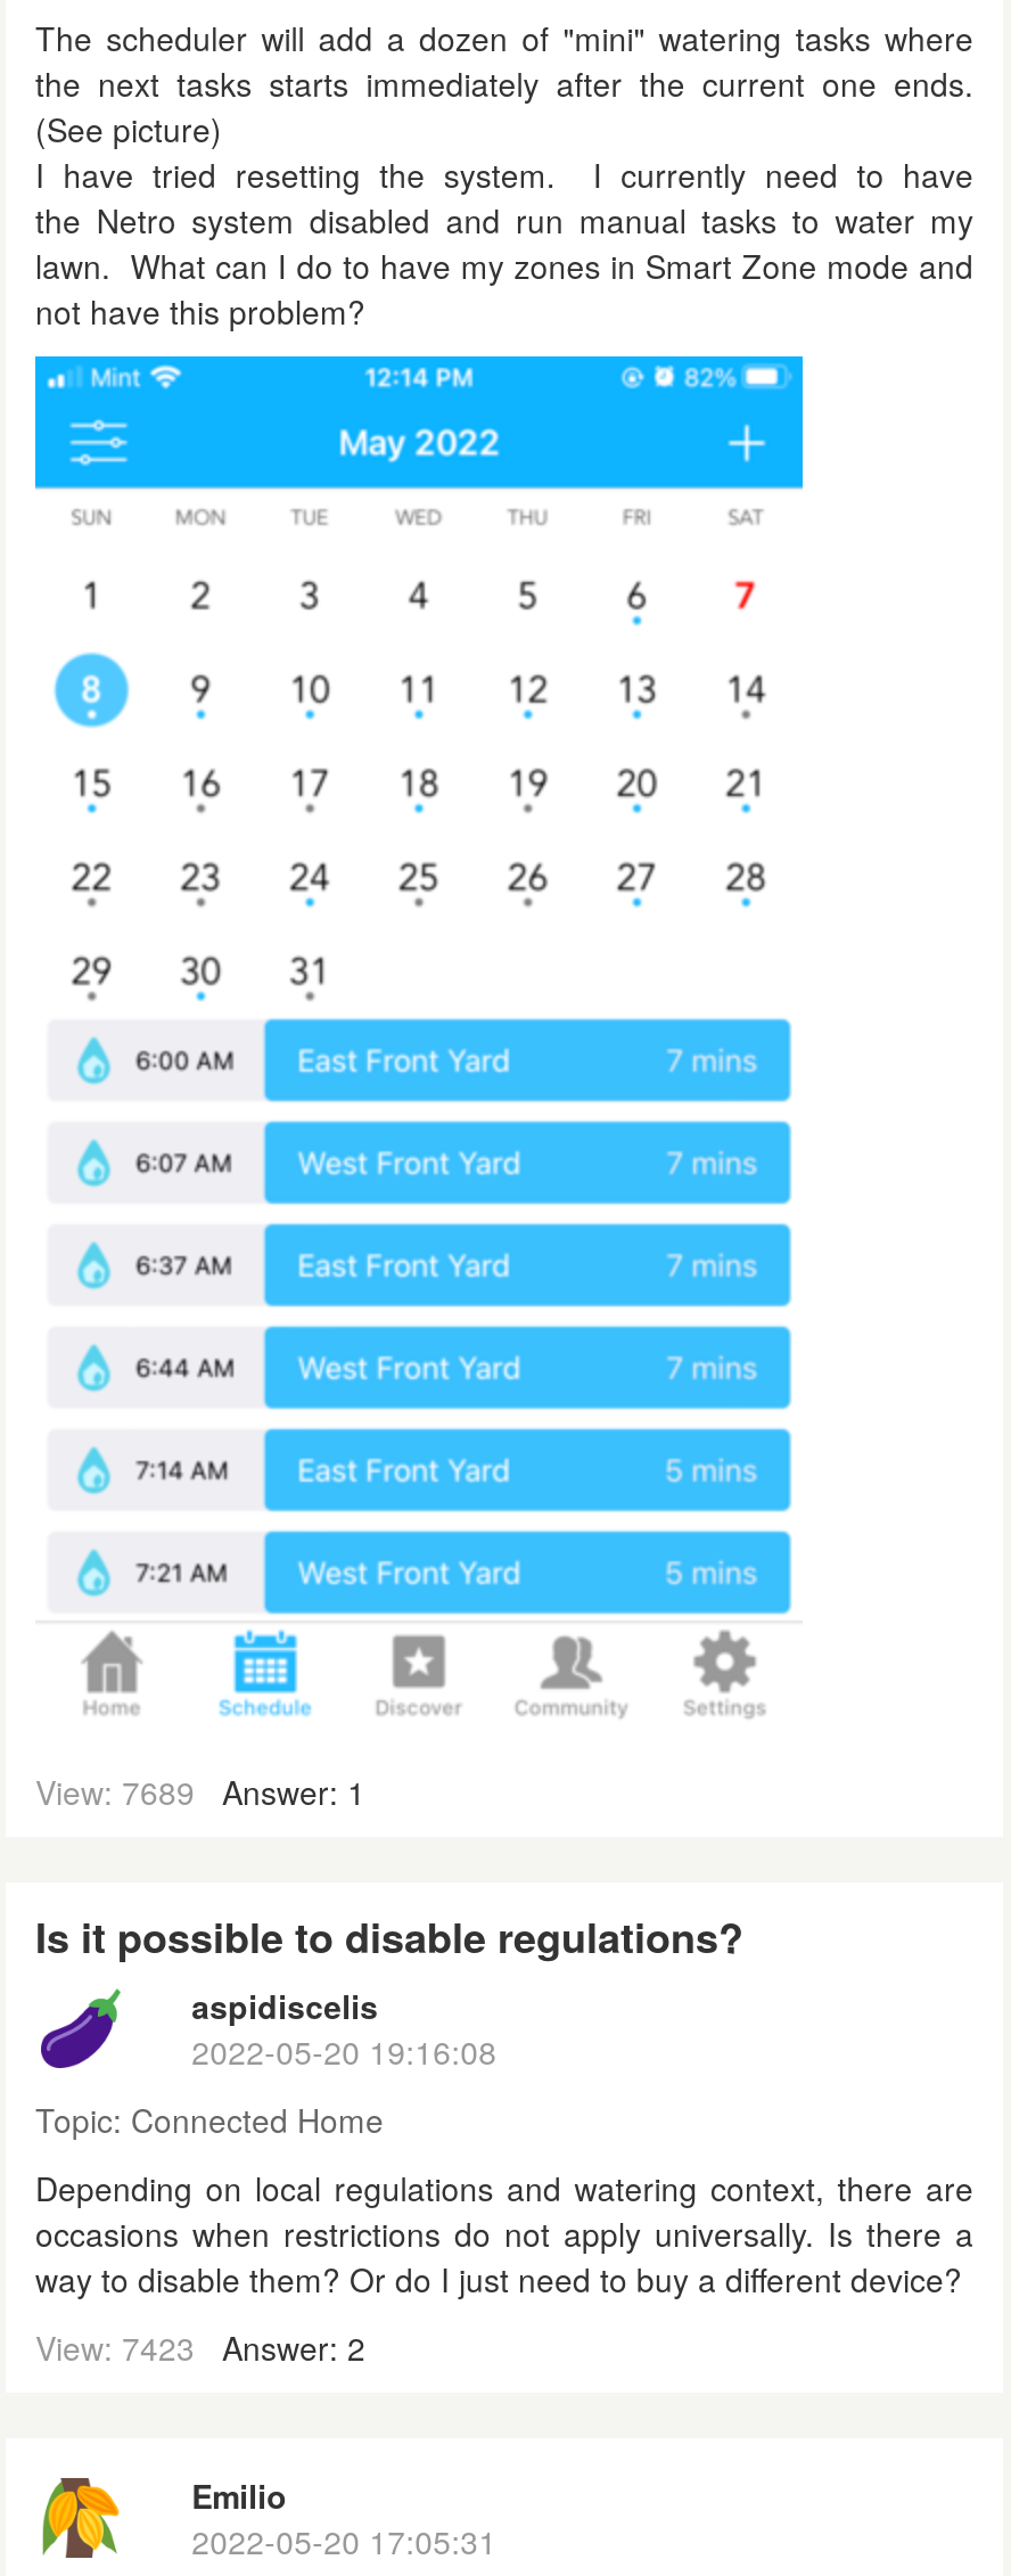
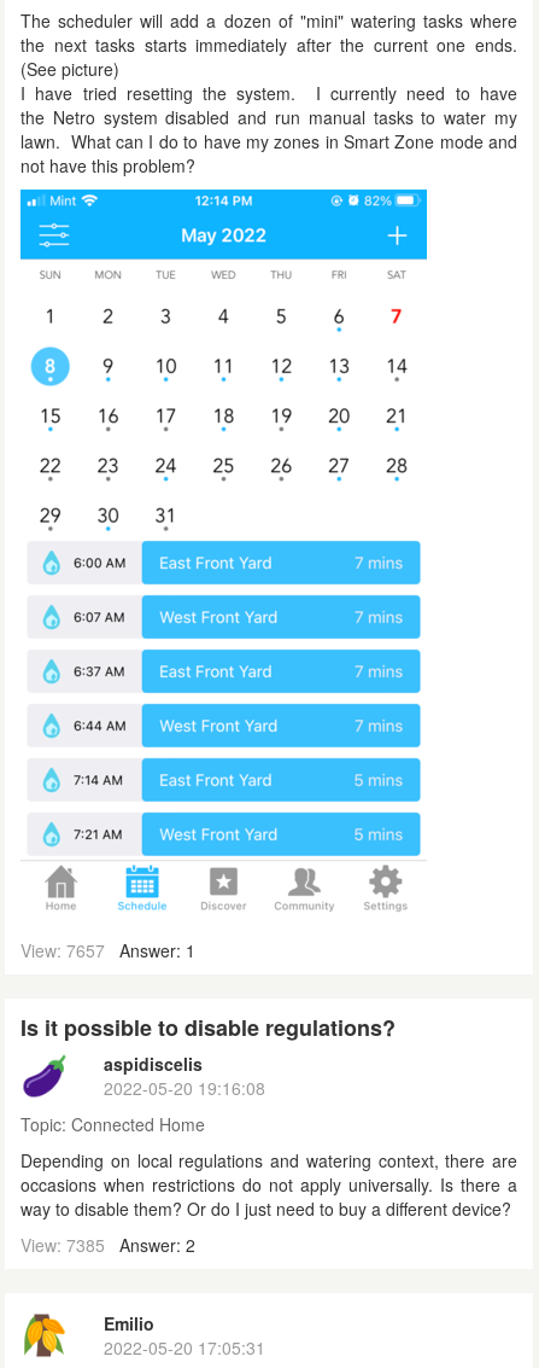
[35,1769,365,1814] View: 7689 Answer: 1 -> [20,938,195,962] View: 7657 Answer: 1
[35,2324,365,2370] View: 7423 Answer: 2 -> [20,1233,195,1257] View: 7385 Answer: 2

